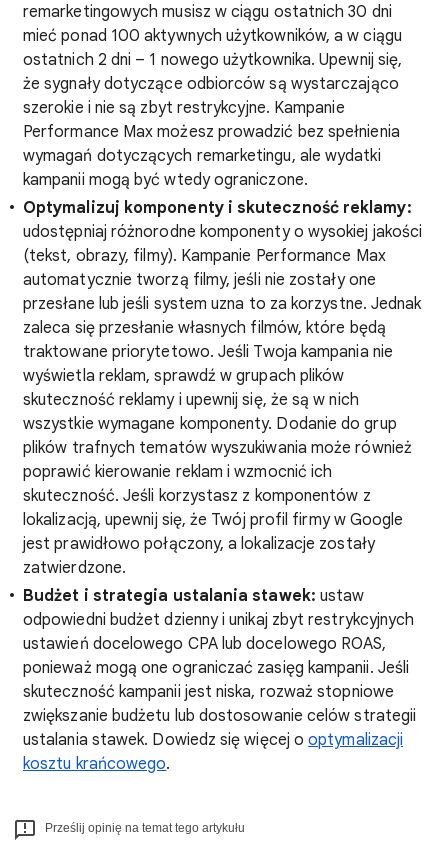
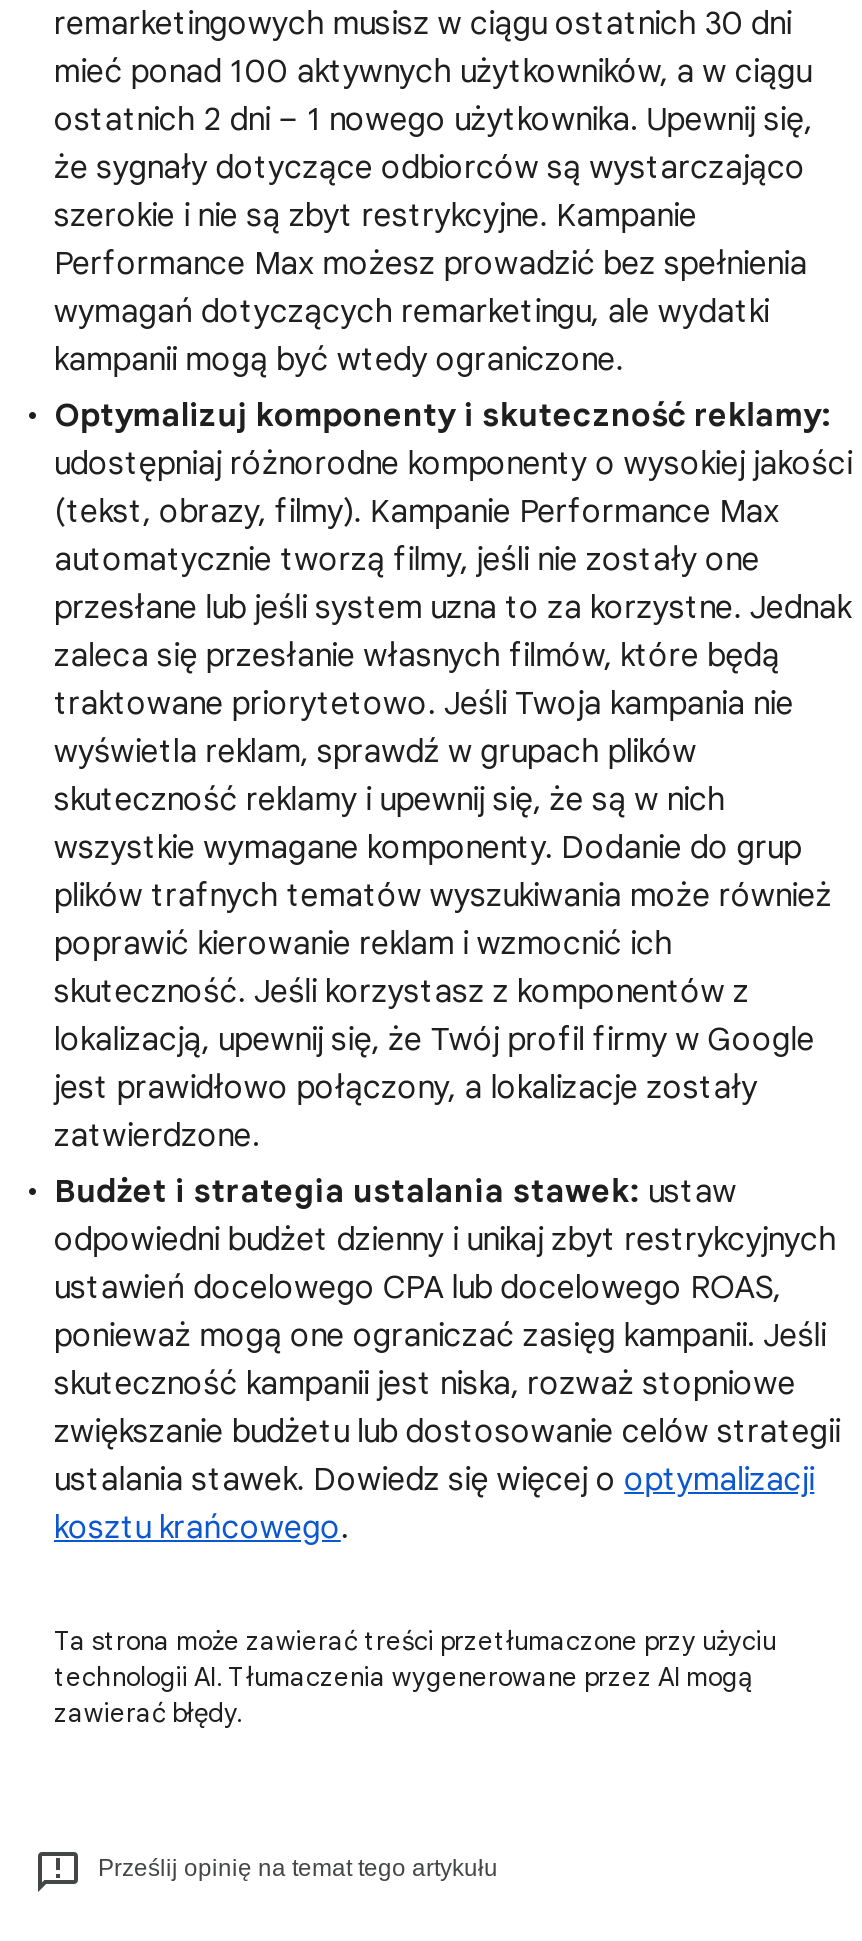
none -> [54,1624,776,1730] Ta strona może zawierać treści przetłumaczone przy użyciu | technologii AI. Tłumaczenia wygenerowane przez AI mogą | zawierać błędy.

